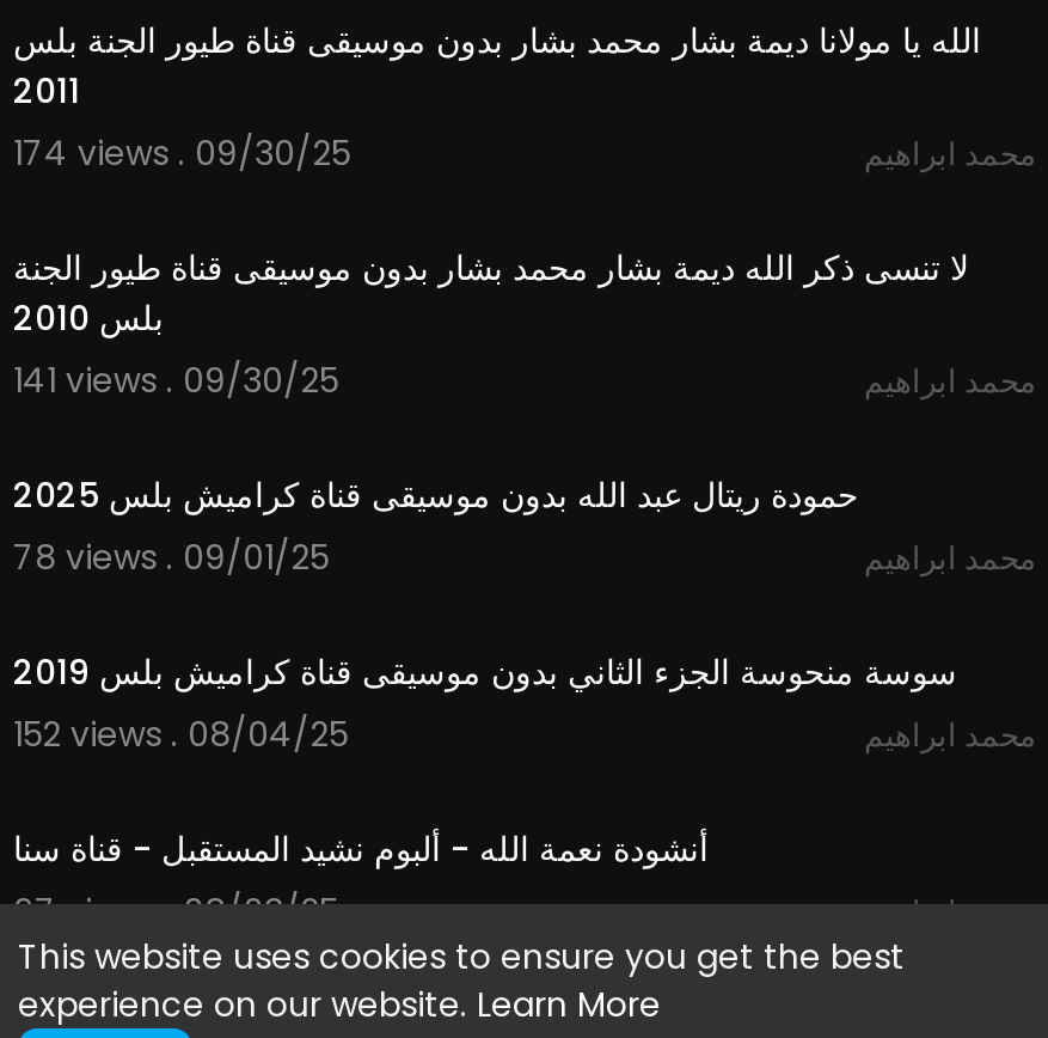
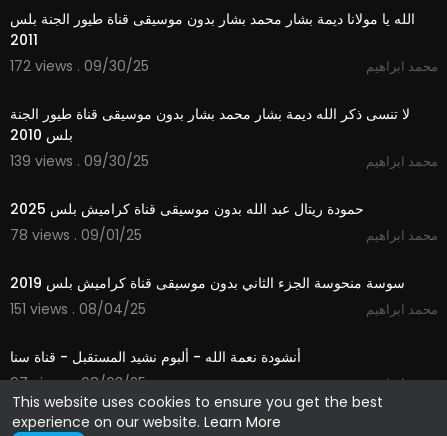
[13,129,350,177] 174 views . 09/30/25 -> [10,56,149,76] 172 views . 09/30/25
[13,356,338,404] 141 views . 09/30/25 -> [10,151,149,171] 139 views . 09/30/25
[13,710,348,758] 152 views . 08/04/25 -> [10,299,146,319] 151 views . 08/04/25

